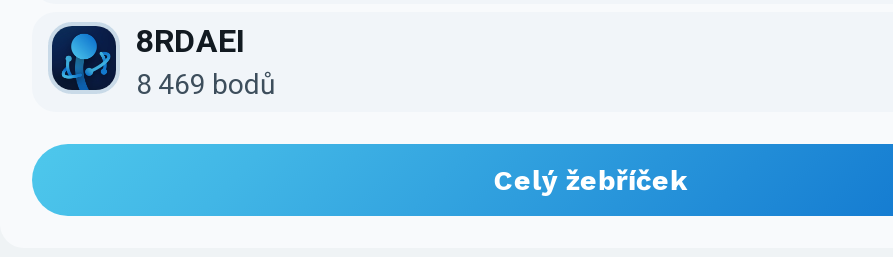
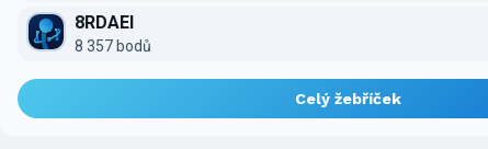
[136,69,276,101] 8 469 bodů -> [75,38,151,55] 8 357 bodů

